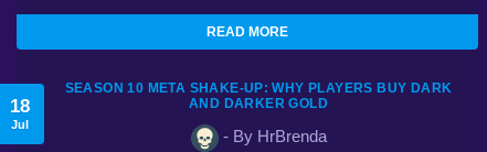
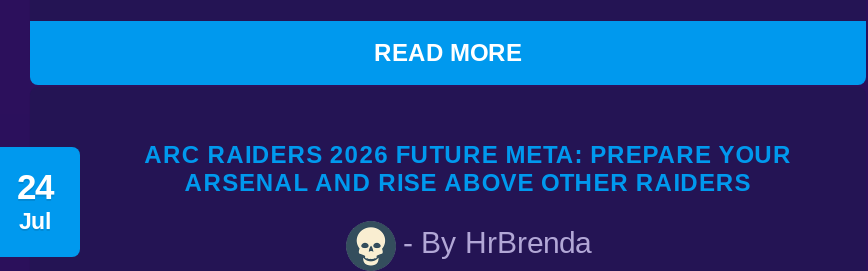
[65,81,452,111] SEASON 10 META SHAKE-UP: WHY PLAYERS BUY DARK | AND DARKER GOLD -> [144,141,792,197] ARC RAIDERS 2026 FUTURE META: PREPARE YOUR | ARSENAL AND RISE ABOVE OTHER RAIDERS
[9,95,29,117] 18 -> [17,168,53,208] 24

